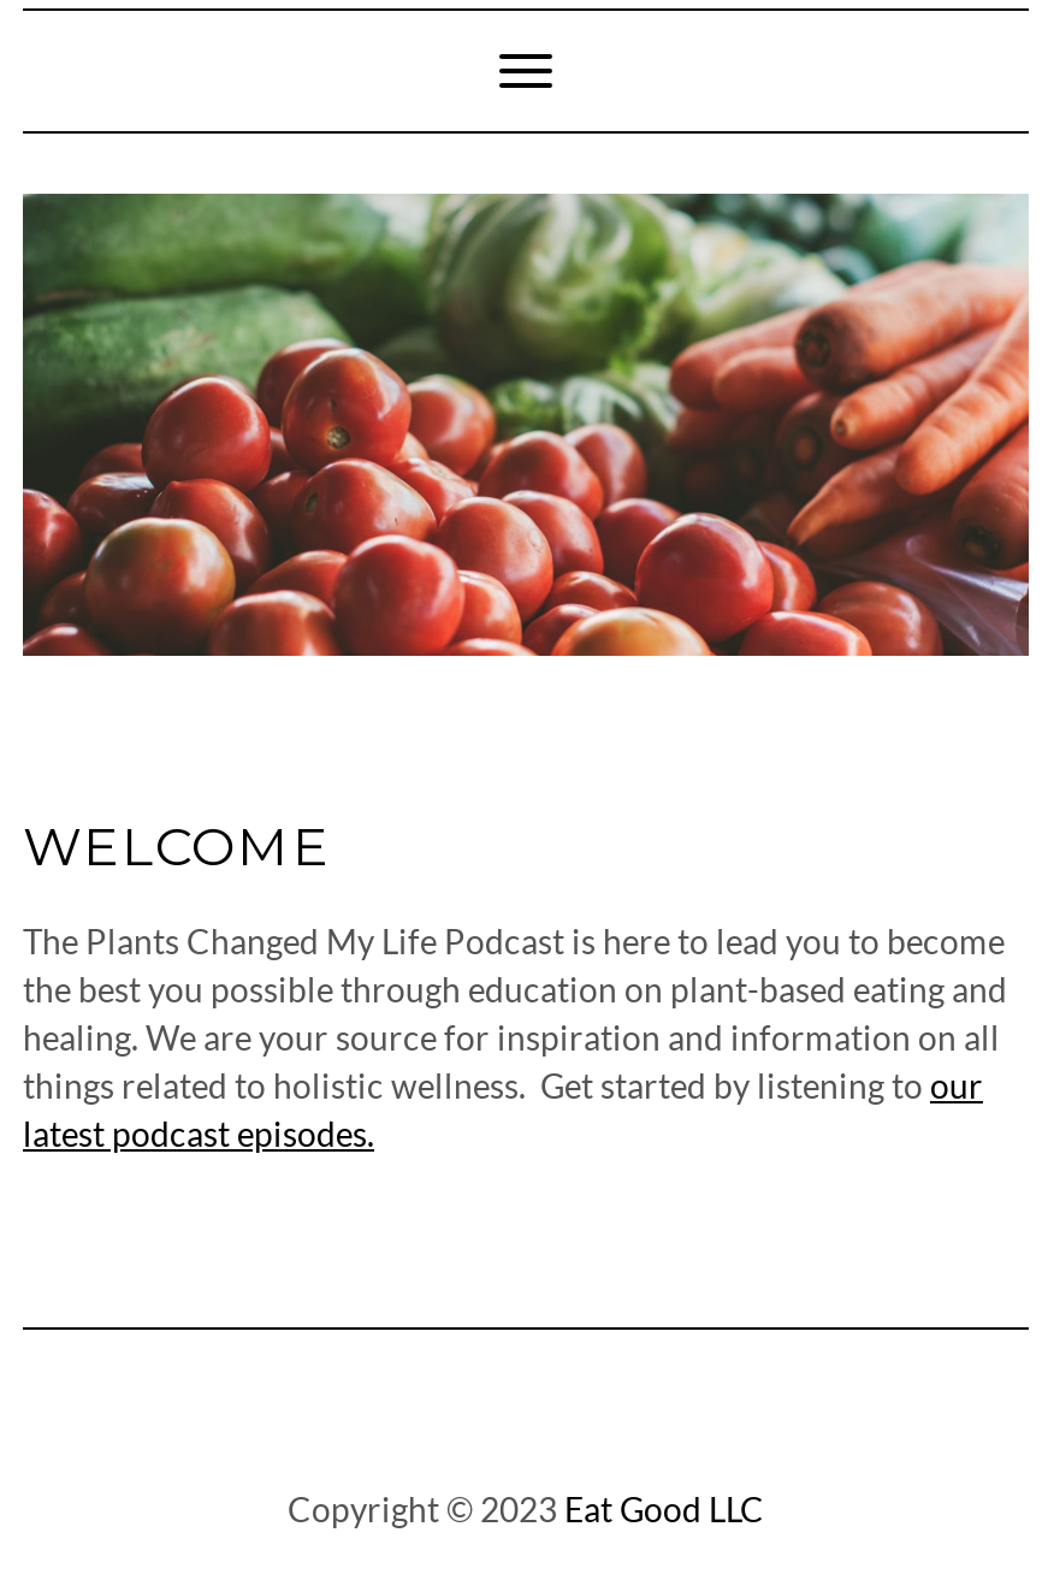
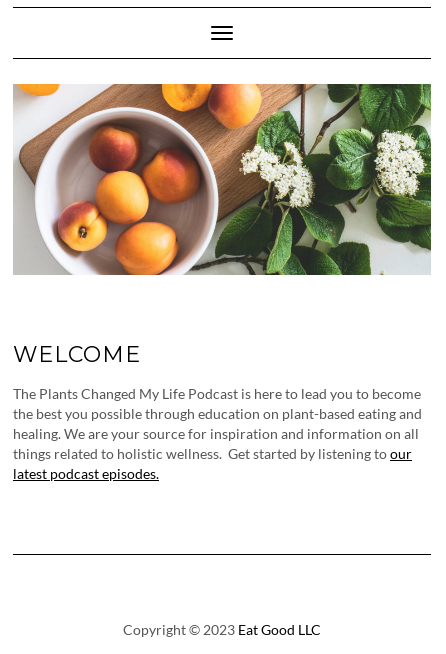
[20,191,1031,658] [image] -> [13,83,432,276] [image]

